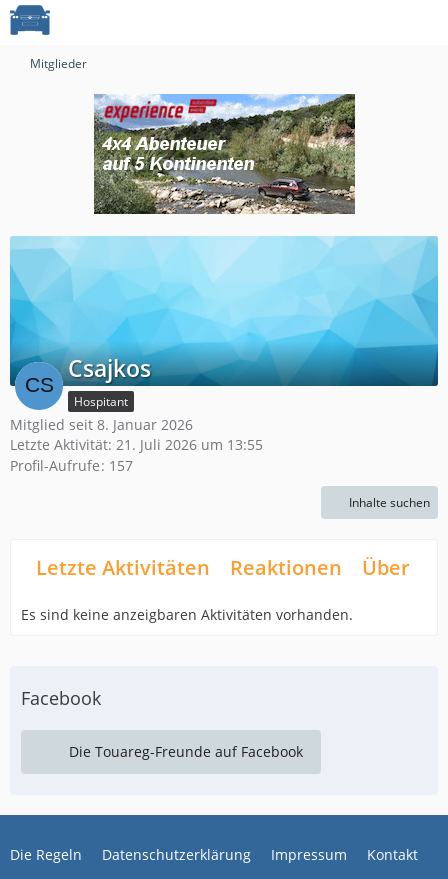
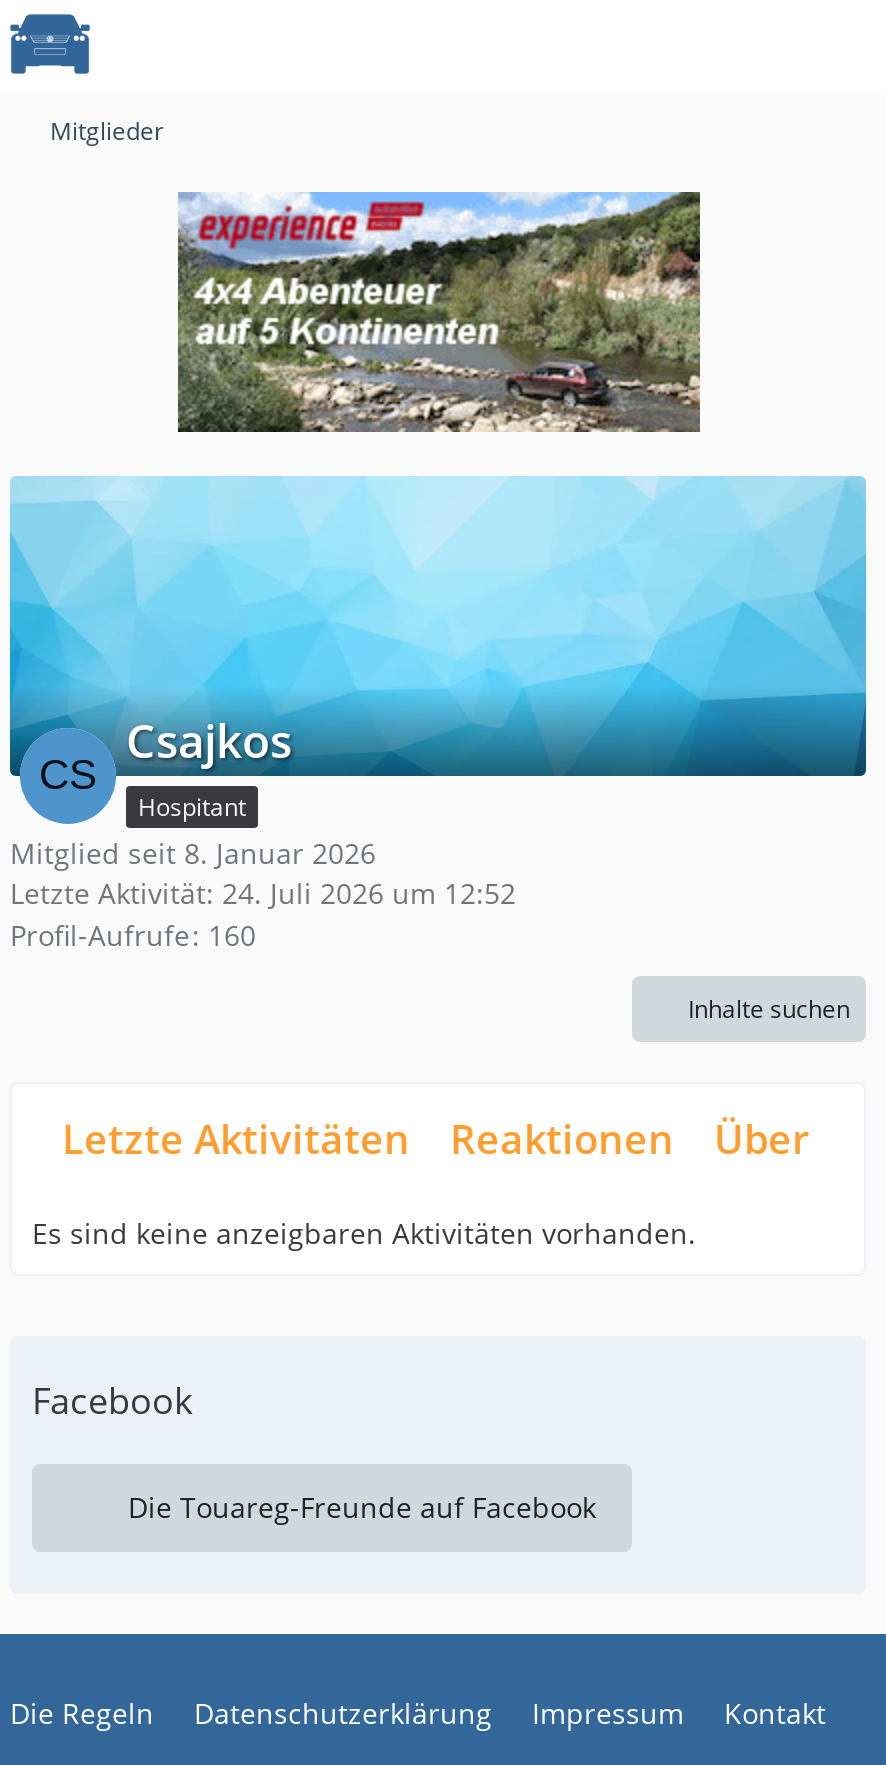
[10,435,263,454] Letzte Aktivität: 21. Juli 2026 um 13:55 -> [10,874,516,912] Letzte Aktivität: 24. Juli 2026 um 12:52
[10,456,133,475] Profil-Aufrufe 157 -> [10,916,256,954] Profil-Aufrufe 160

